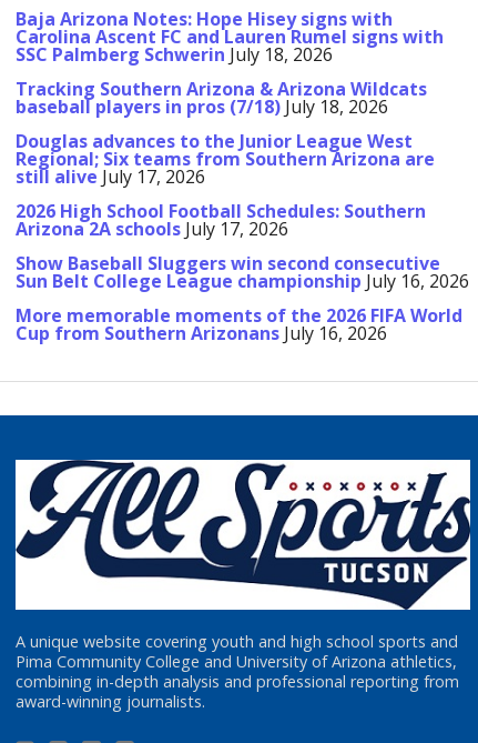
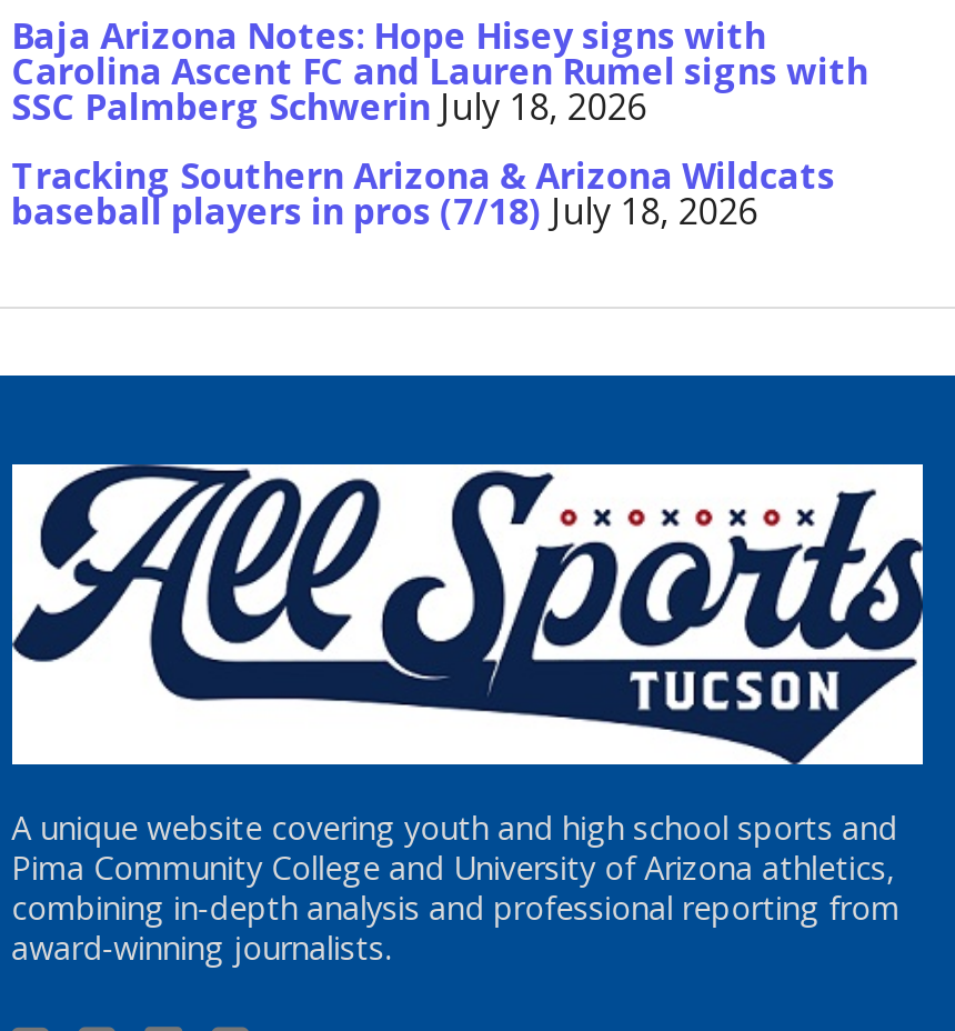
[15,129,469,345] Douglas advances to the Junior League West | Regional; Six teams from Southern Arizona are | still alive July 17, 2026 | 2026 High School Football Schedules: Southern | Arizona 2A schools July 17, 2026 | Show Baseball Sluggers win second consecutive | Sun Belt College League championship July 16, 2026 | More memorable moments of the 2026 FIFA World | Cup from Southern Arizonans July 16, 2026 -> none

